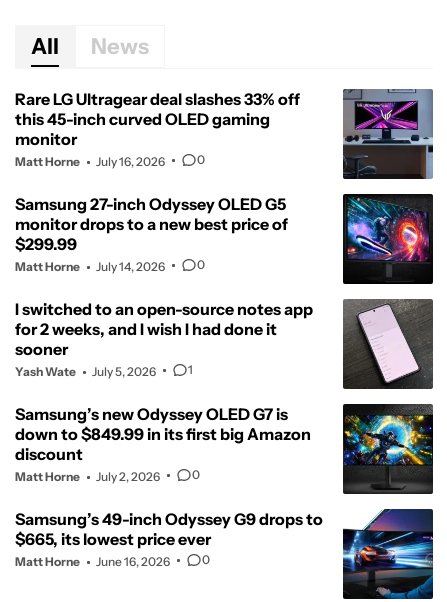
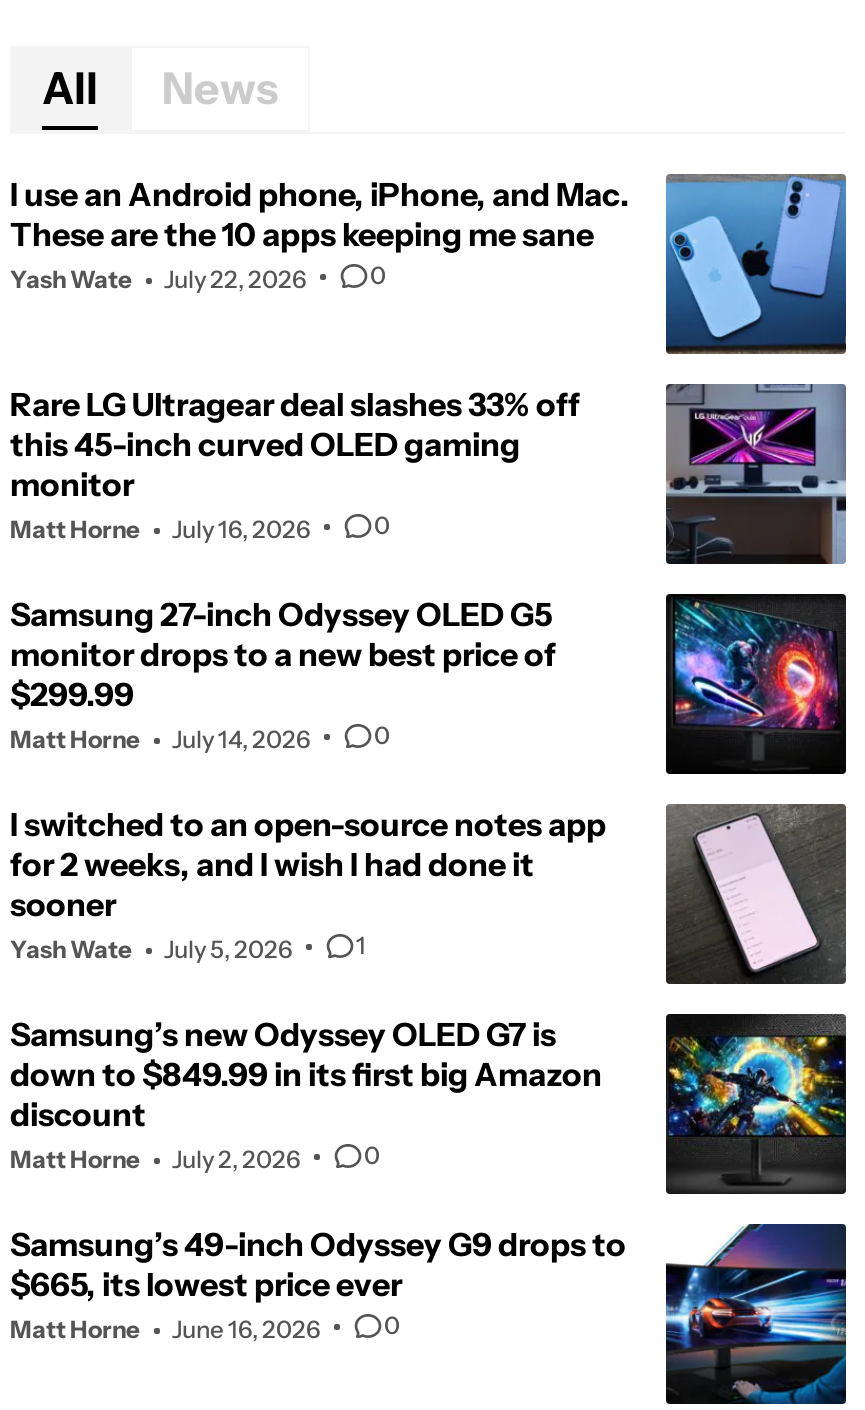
none -> [10,174,846,354] [image] | I use an Android phone, iPhone, and Mac. | These are the 10 apps keeping me sane | Yash Wate | July 22, 2026 | 0

